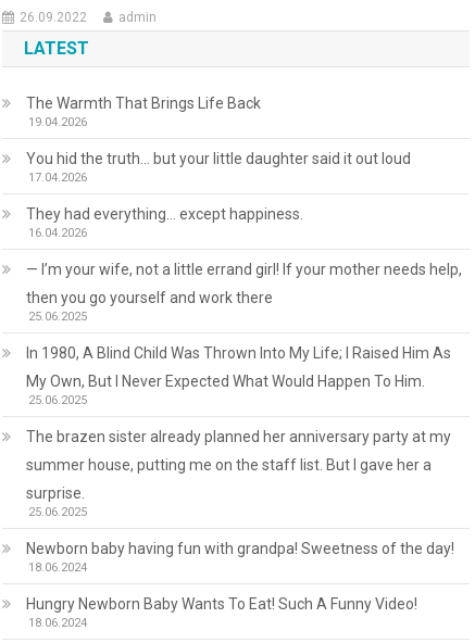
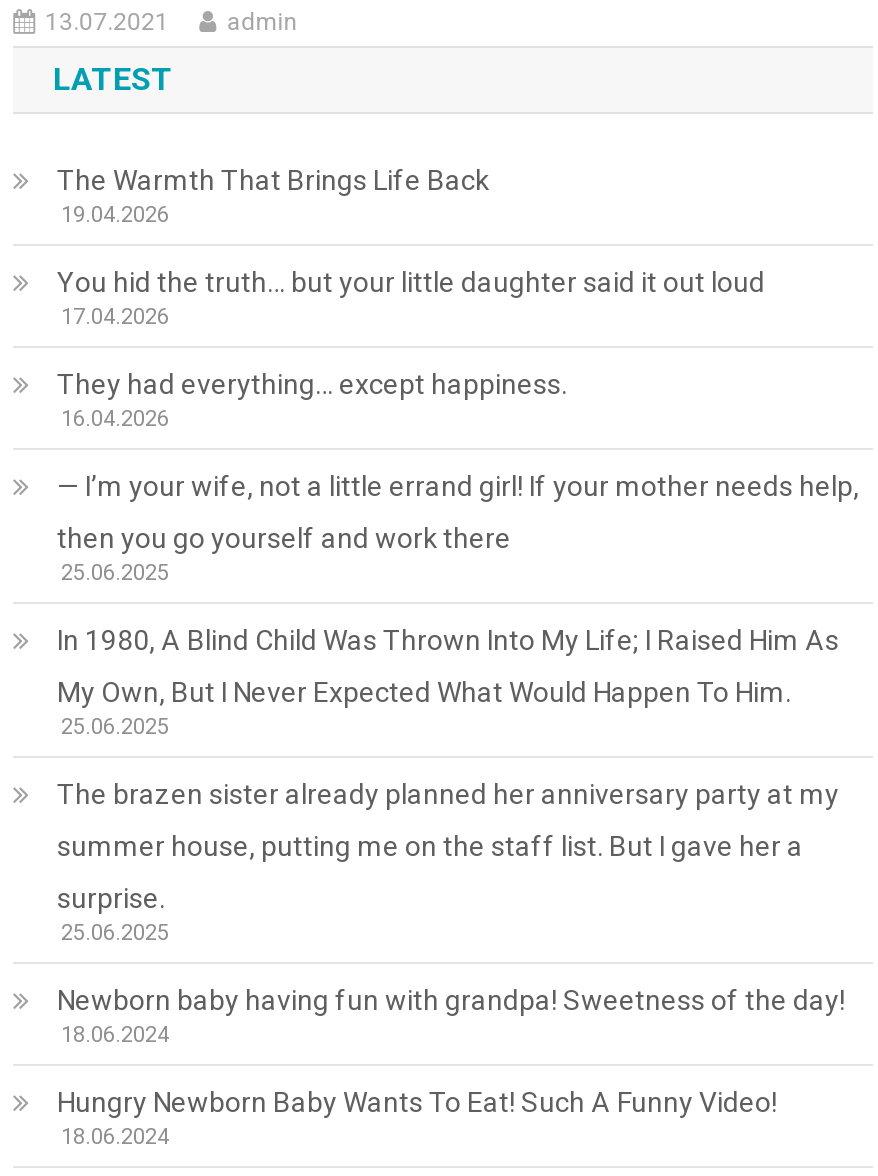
[20,10,87,25] 26.09.2022 -> [45,9,169,37] 13.07.2021

